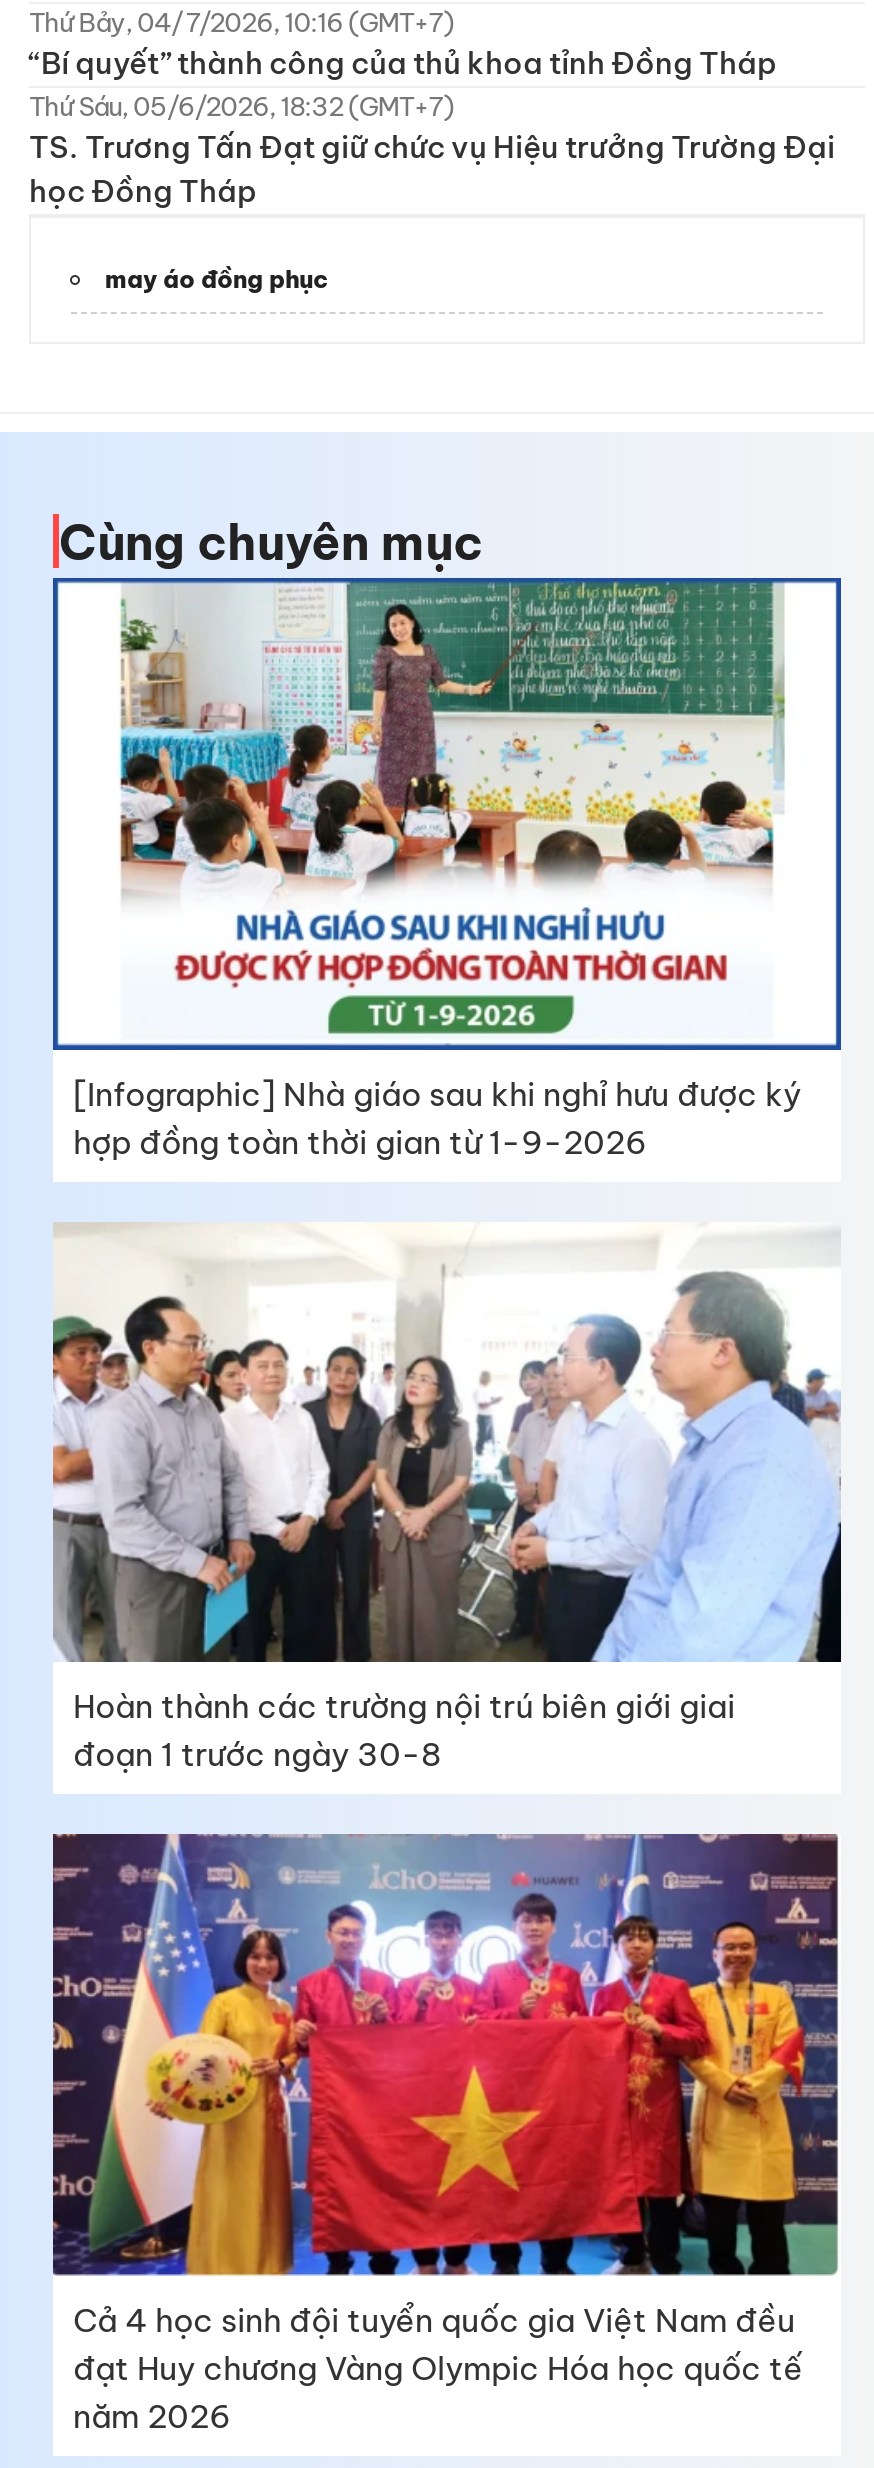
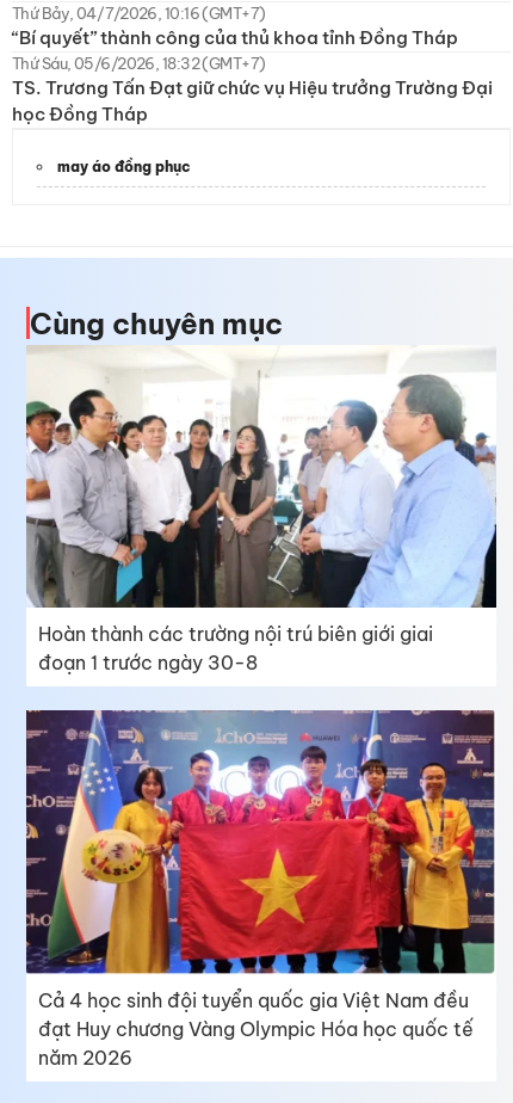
[51,576,843,1162] [image] | [Infographic] Nhà giáo sau khi nghỉ hưu được ký | hợp đồng toàn thời gian từ 1-9-2026 -> none

